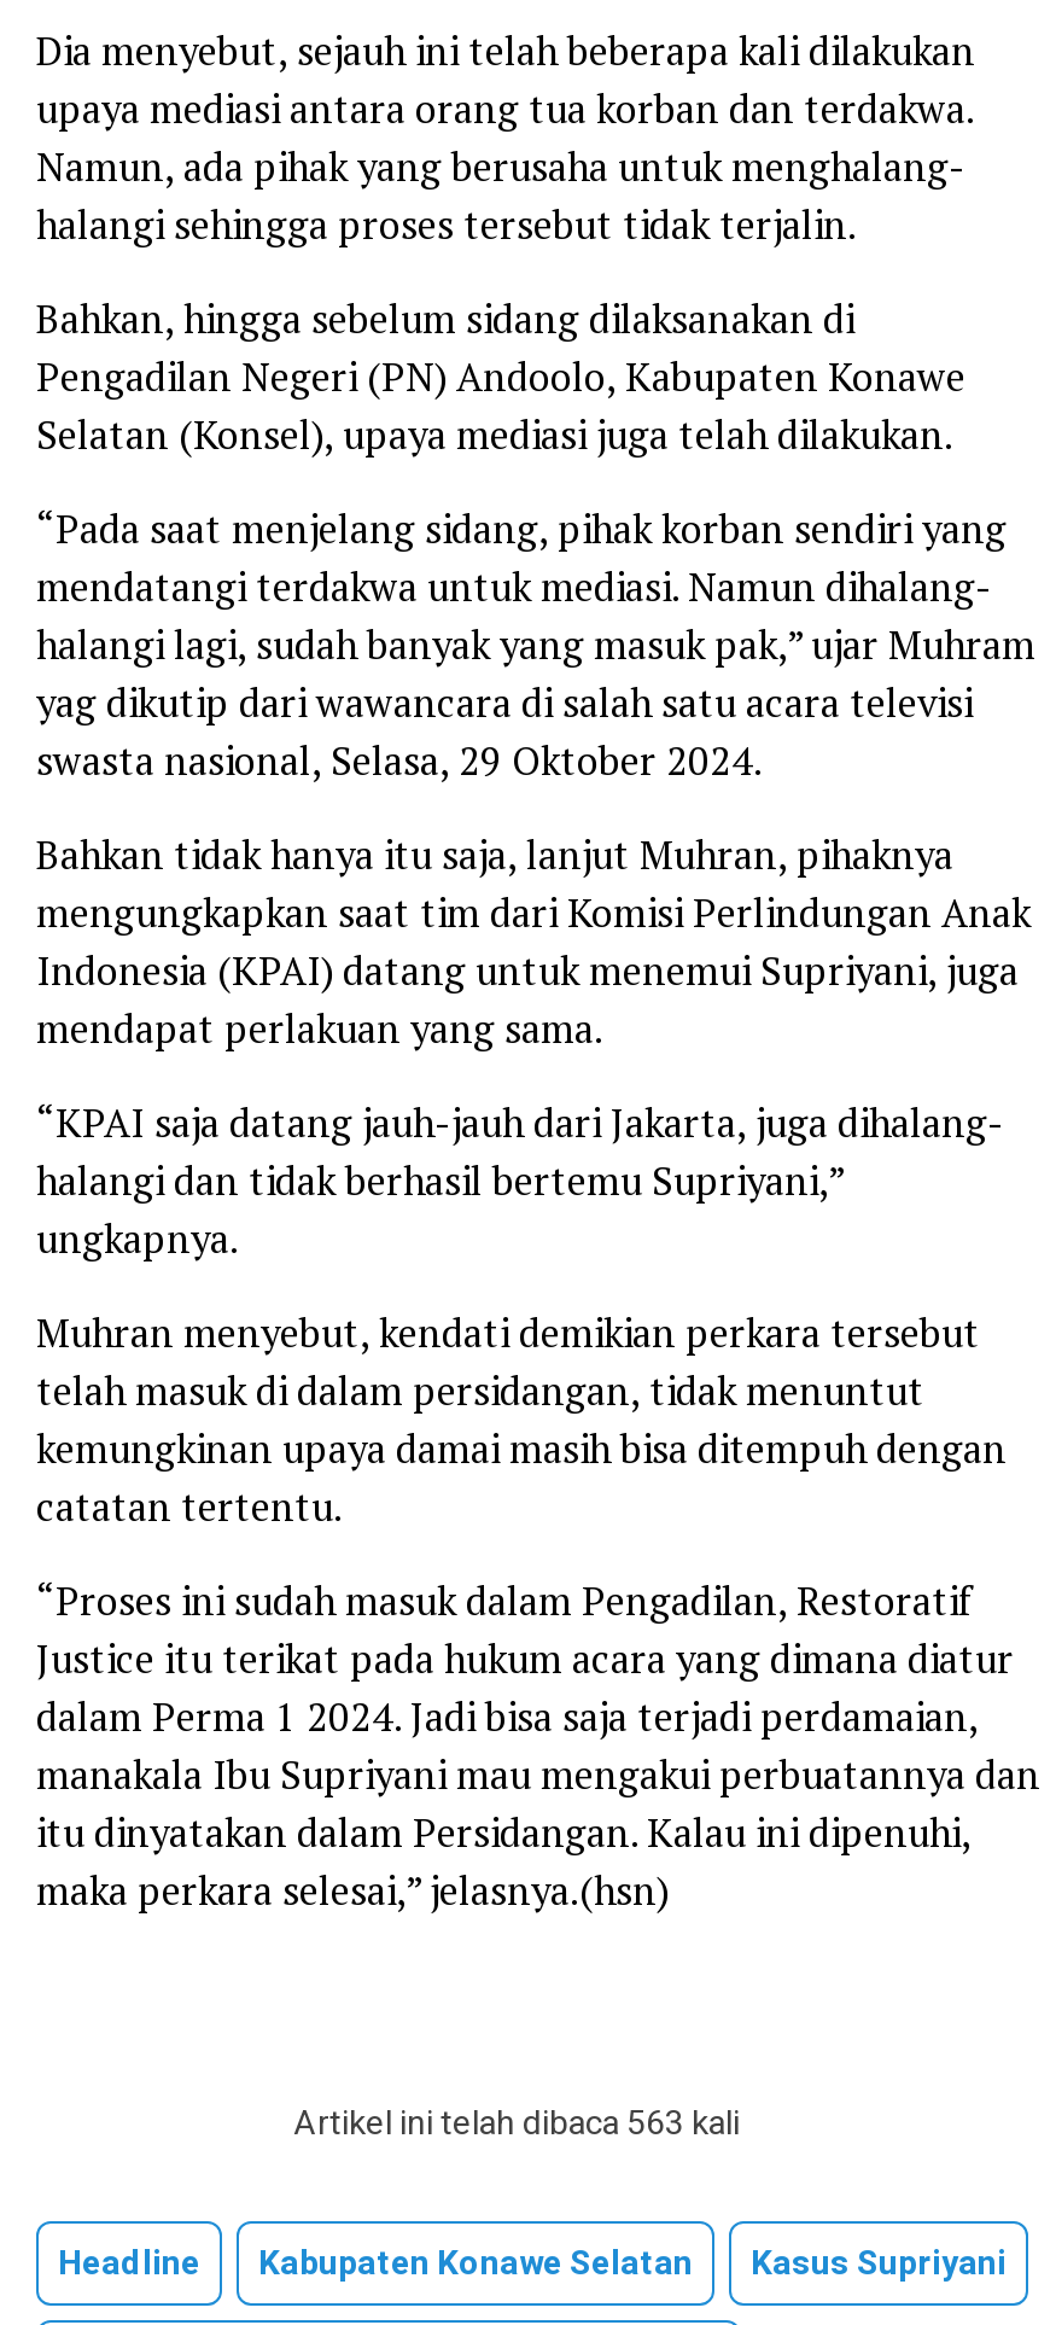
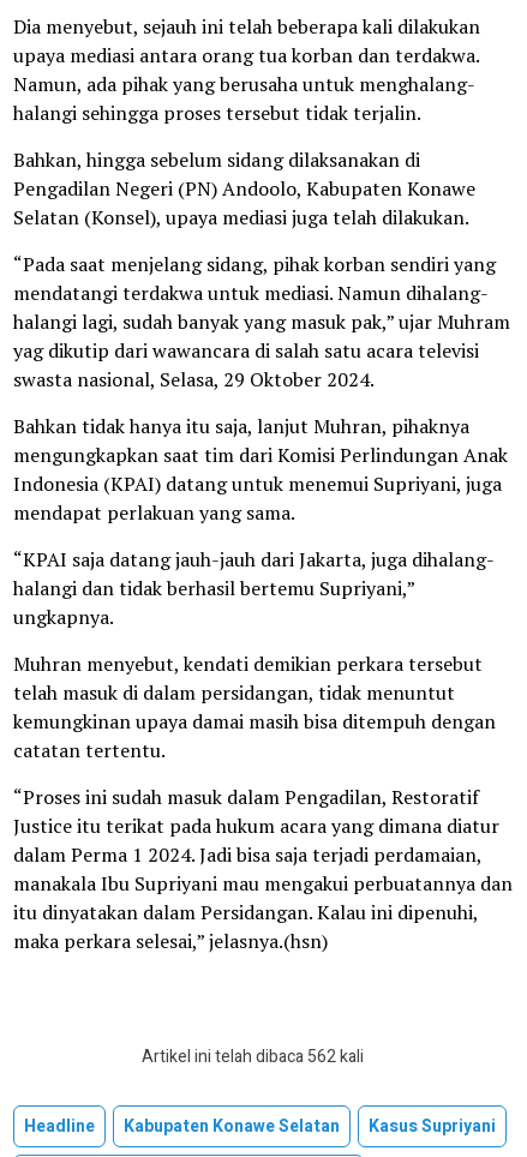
[293,2098,740,2149] Artikel ini telah dibaca 563 kali -> [141,1044,363,1069] Artikel ini telah dibaca 562 kali

